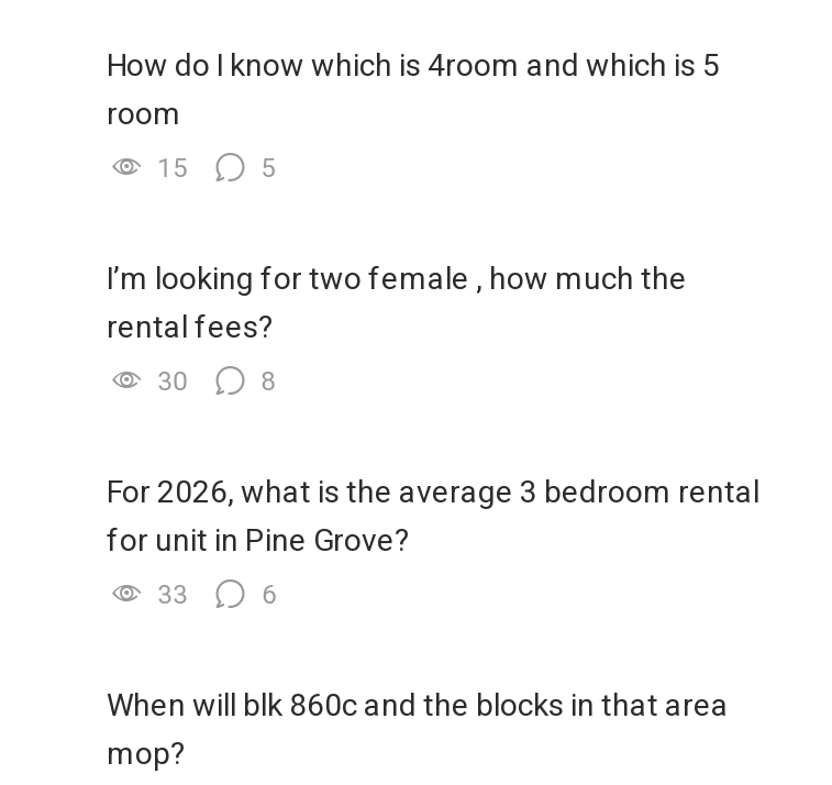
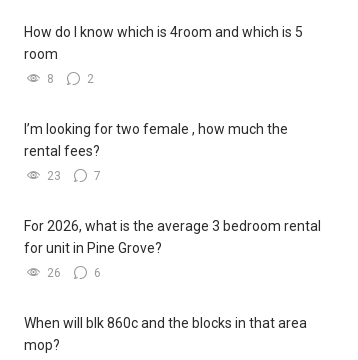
[158,152,188,183] 15 -> [47,72,54,86] 8
[261,152,277,183] 5 -> [87,72,94,86] 2
[158,365,188,396] 30 -> [47,169,61,183] 23
[261,365,277,396] 8 -> [94,169,101,183] 7
[158,579,188,609] 33 -> [47,266,61,280] 26

